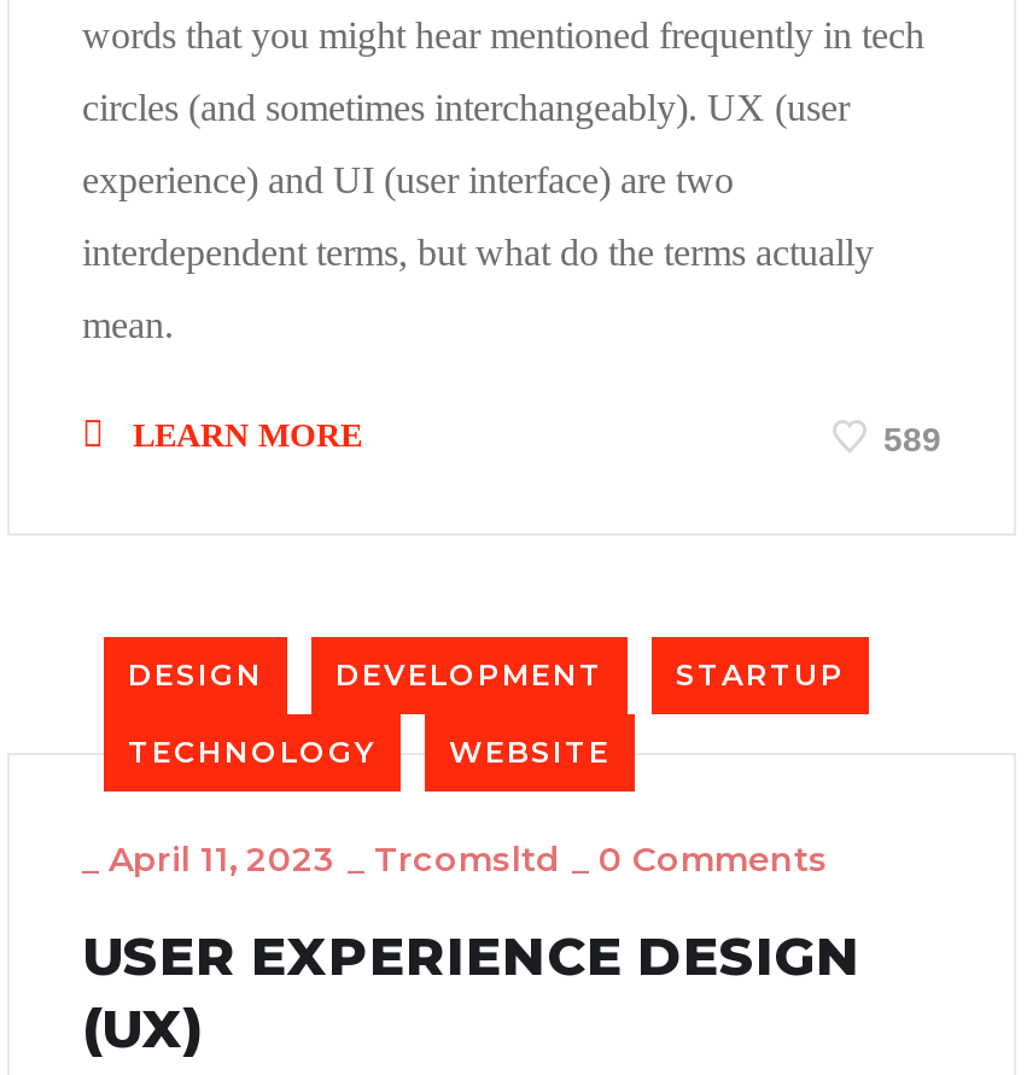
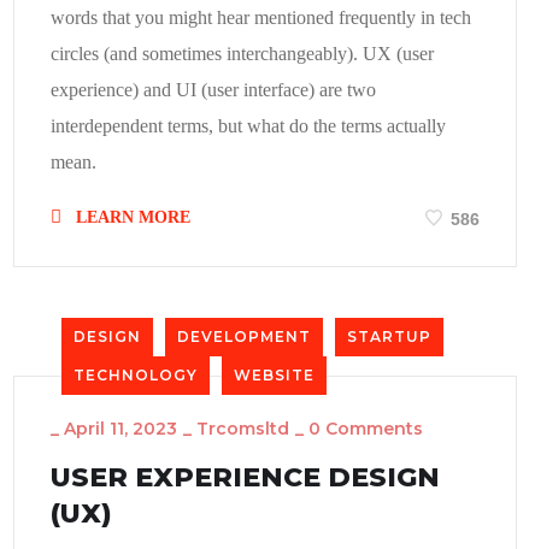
[883,419,941,458] 589 -> [451,209,480,228] 586

